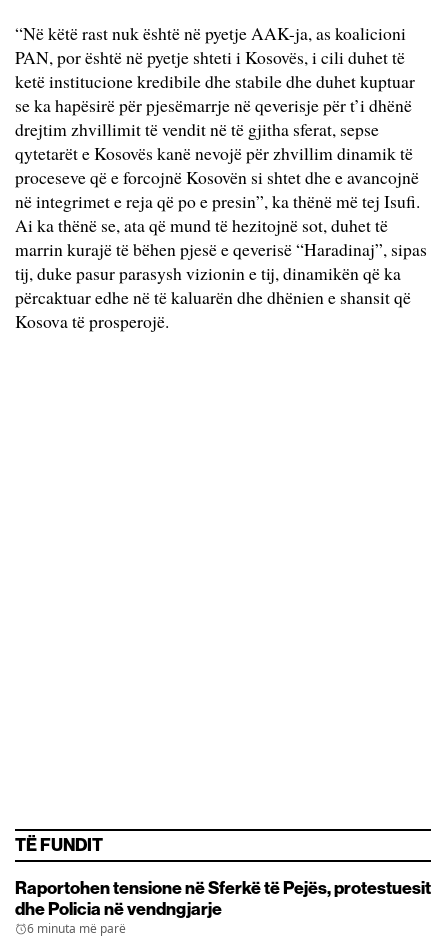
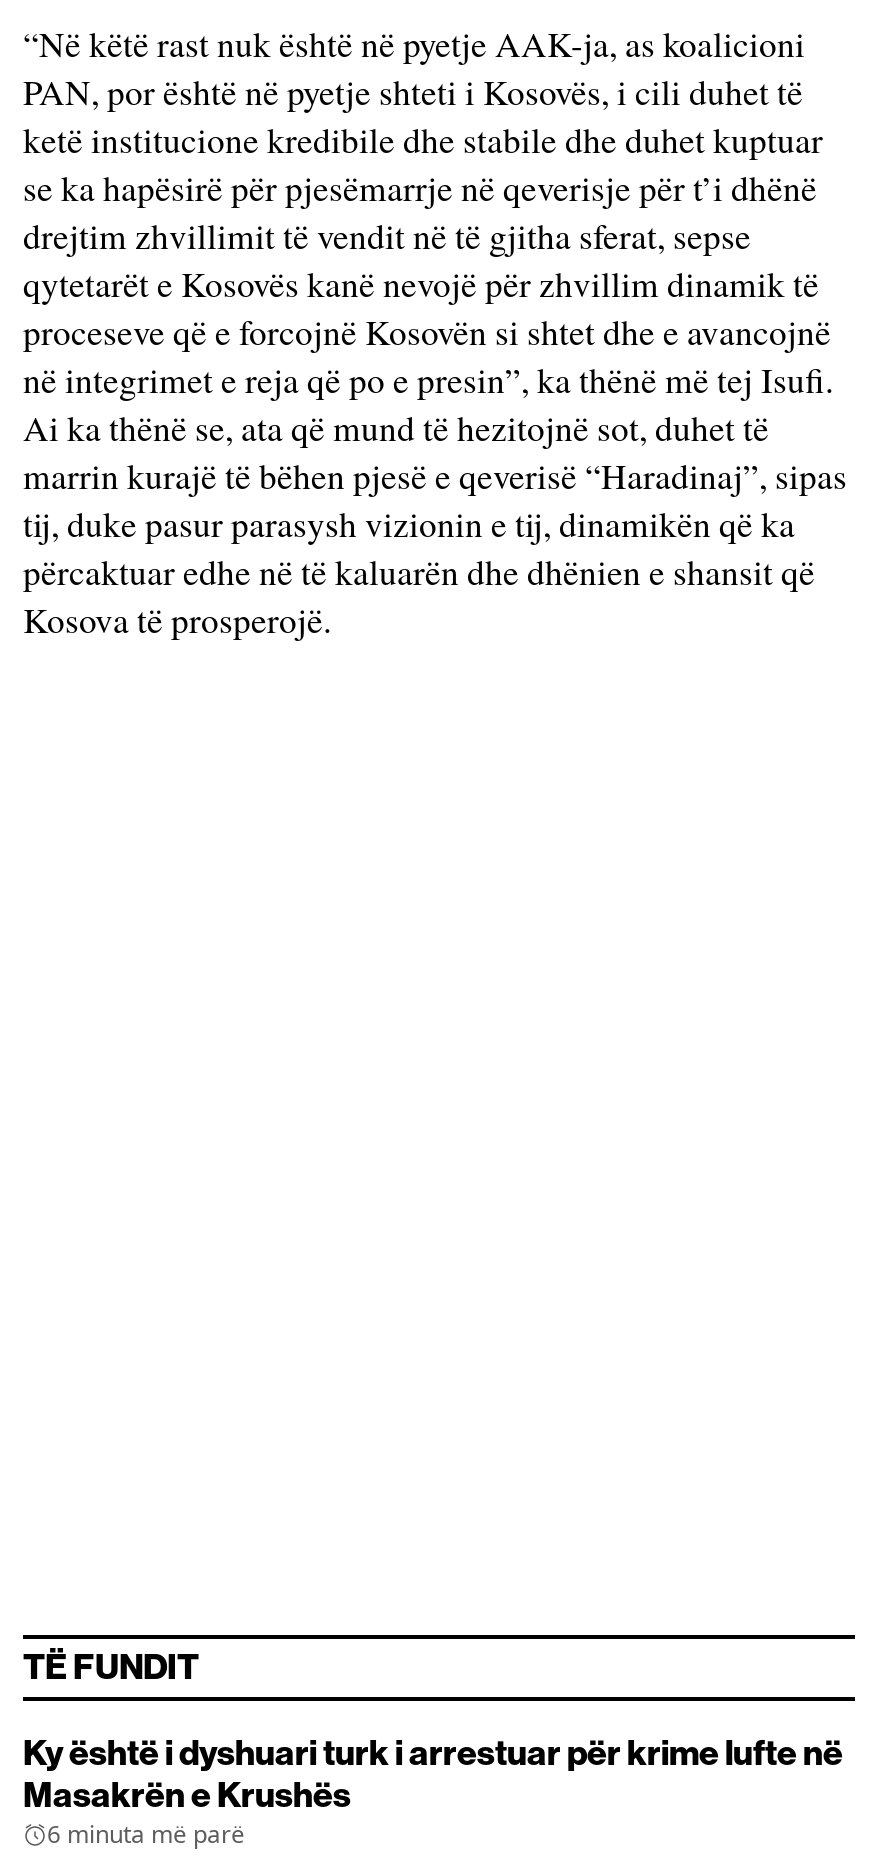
[15,878,431,920] Raportohen tensione në Sferkë të Pejës, protestuesit | dhe Policia në vendngjarje -> [23,1733,843,1817] Ky është i dyshuari turk i arrestuar për krime lufte në | Masakrën e Krushës

